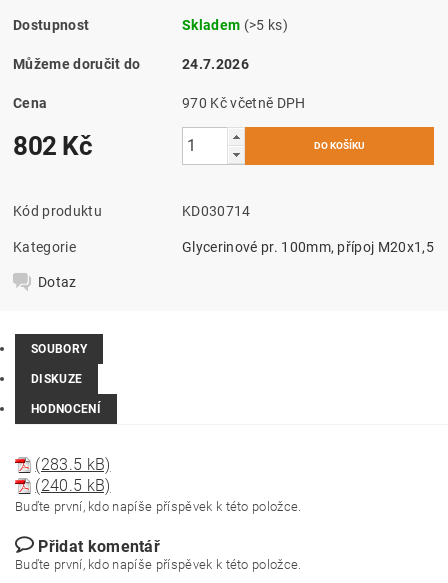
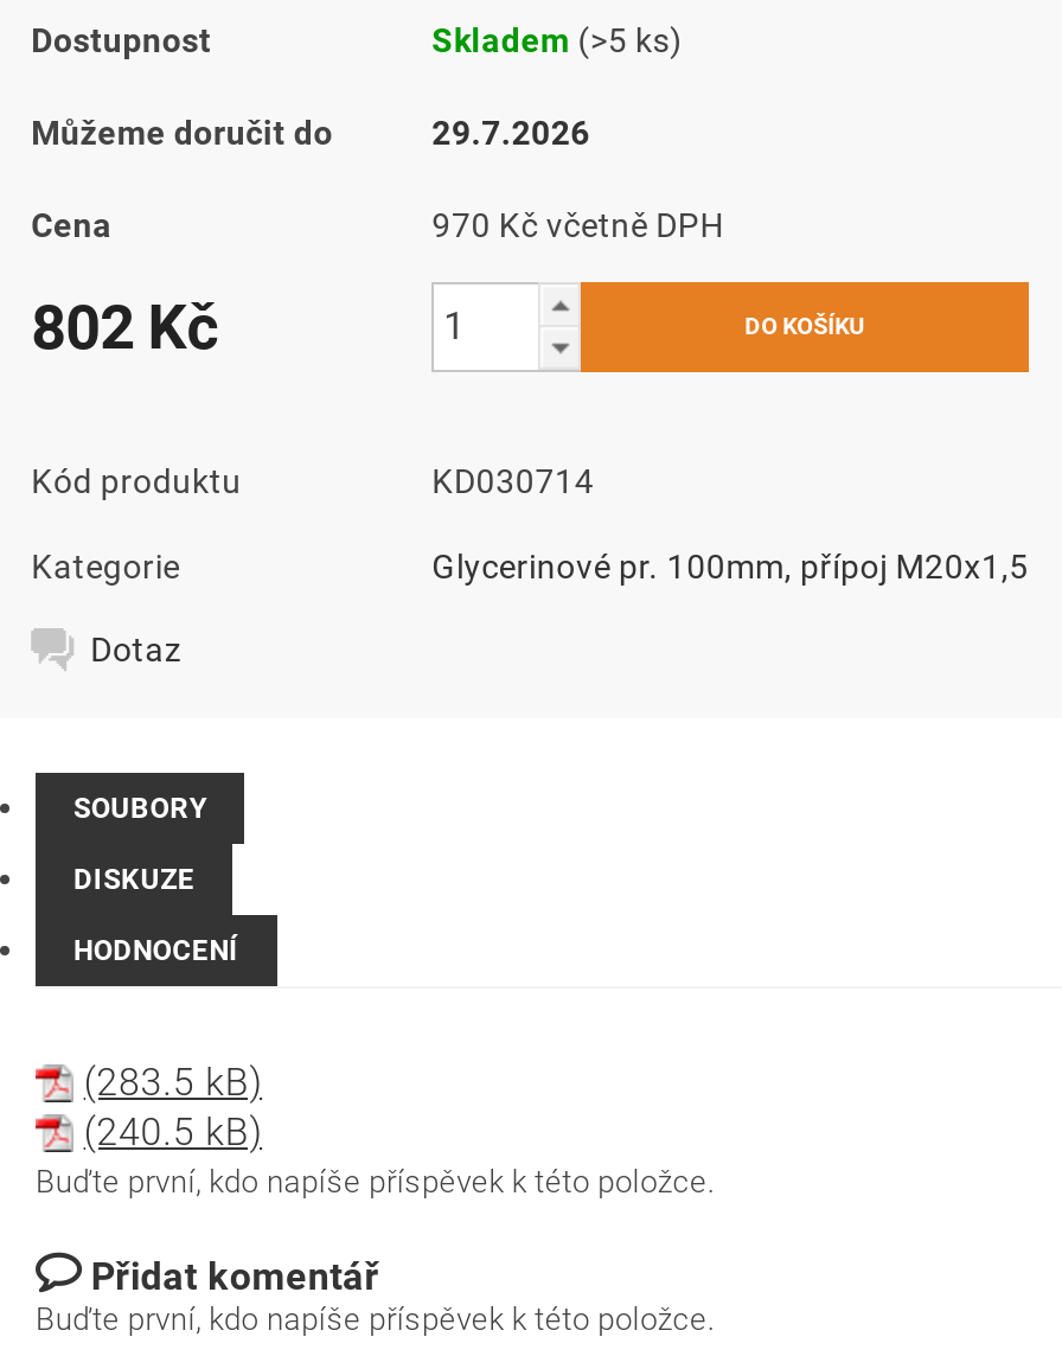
[182,56,249,72] 24.7.2026 -> [432,114,590,151] 29.7.2026

